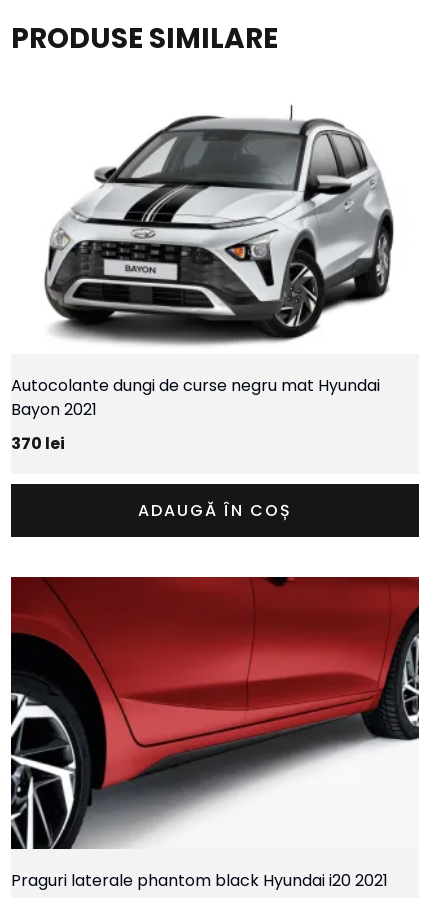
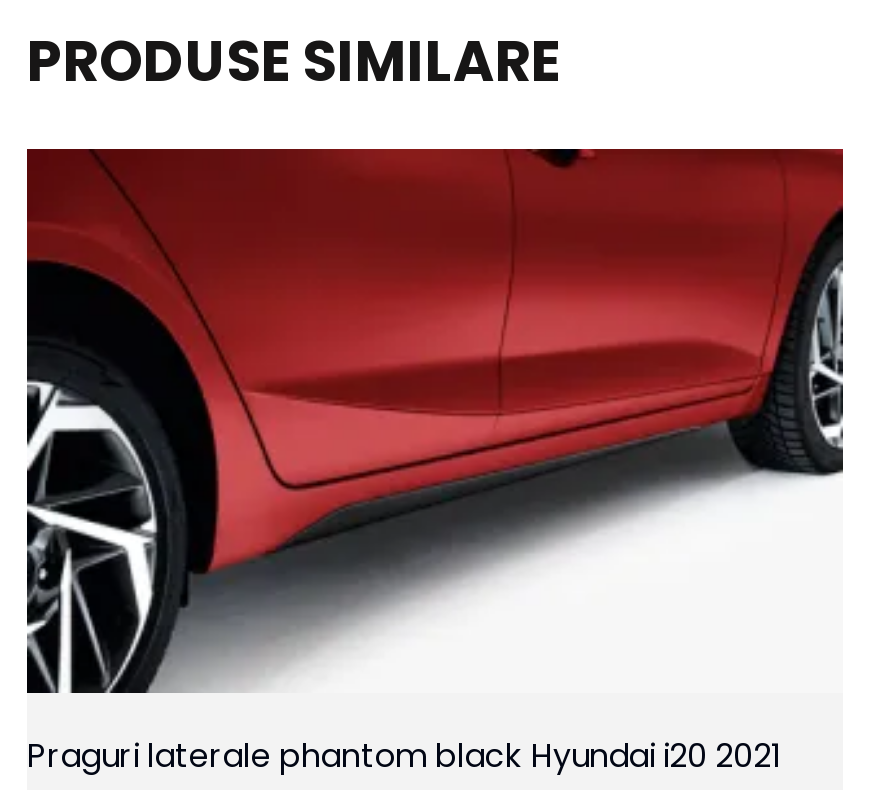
[11,104,395,522] [image] | Autocolante dungi de curse negru mat Hyundai | Bayon 2021 | 370 lei | ADAUGĂ ÎN COȘ -> none

